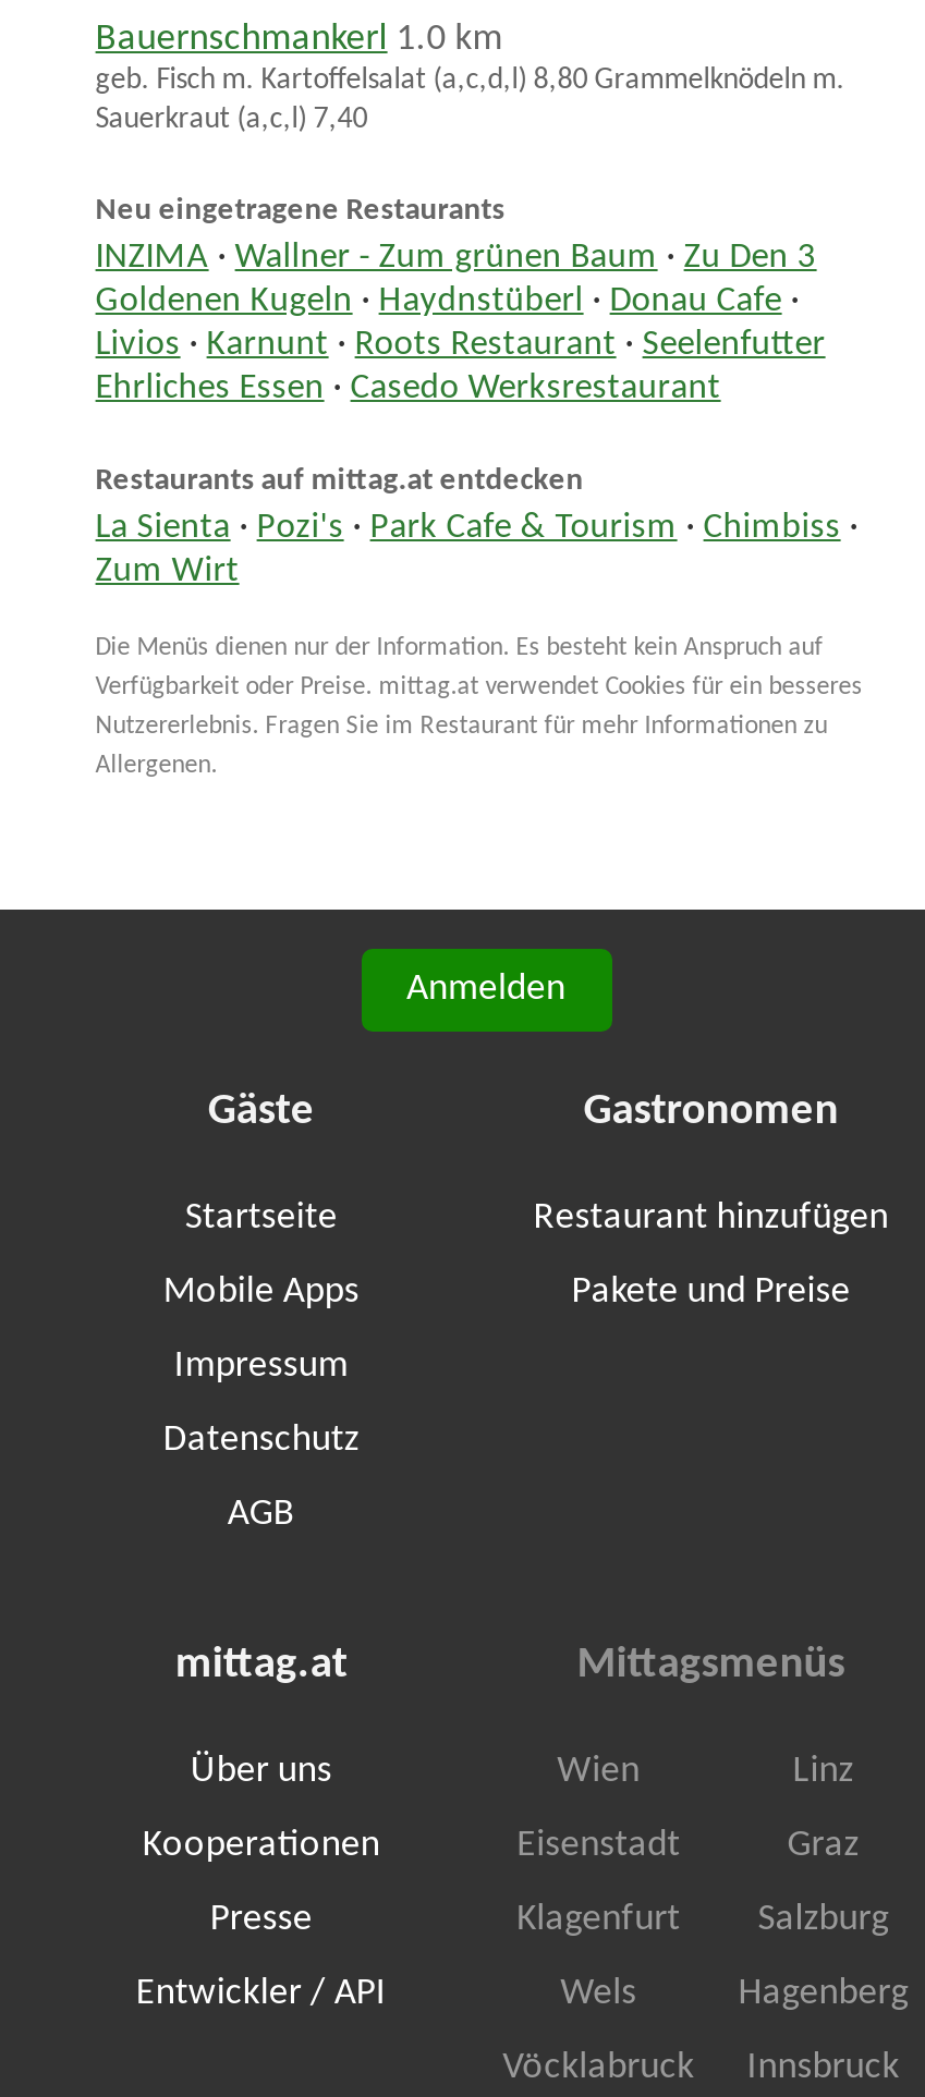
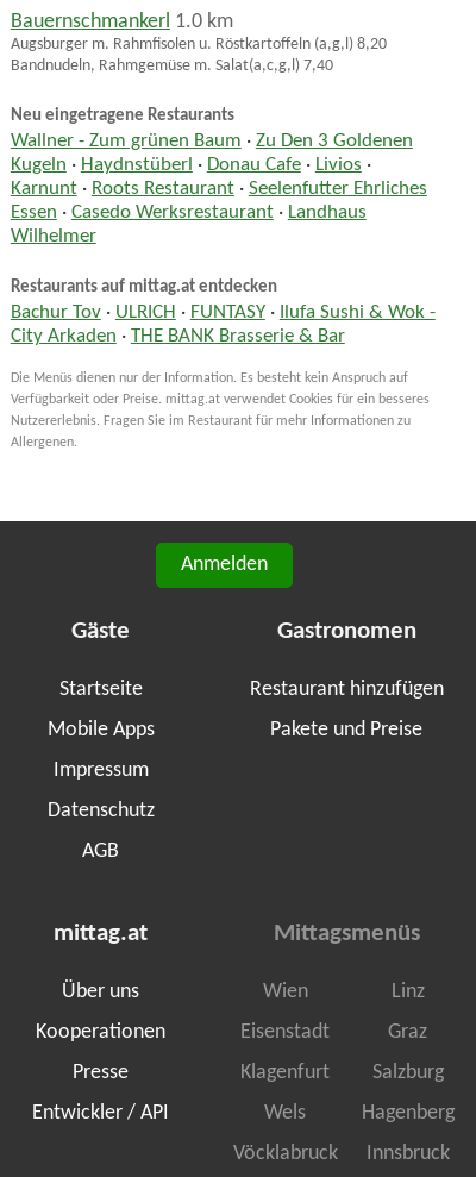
[95,64,845,136] geb. Fisch m. Kartoffelsalat (a,c,d,l) 8,80 Grammelknödeln m. | Sauerkraut (a,c,l) 7,40 -> [10,35,387,75] Augsburger m. Rahmfisolen u. Röstkartoffeln (a,g,l) 8,20 | Bandnudeln, Rahmgemüse m. Salat(a,c,g,l) 7,40
[95,240,825,406] INZIMA · Wallner - Zum grünen Baum · Zu Den 3 | Goldenen Kugeln · Haydnstüberl · Donau Cafe · | Livios · Karnunt · Roots Restaurant · Seelenfutter | Ehrliches Essen · Casedo Werksrestaurant -> [10,132,427,246] Wallner - Zum grünen Baum · Zu Den 3 Goldenen | Kugeln · Haydnstüberl · Donau Cafe · Livios · | Karnunt · Roots Restaurant · Seelenfutter Ehrliches | Essen · Casedo Werksrestaurant · Landhaus | Wilhelmer
[95,510,858,588] La Sienta · Pozi's · Park Cafe & Tourism · Chimbiss · | Zum Wirt -> [10,303,435,346] Bachur Tov · ULRICH · FUNTASY · Ilufa Sushi & Wok - | City Arkaden · THE BANK Brasserie & Bar

